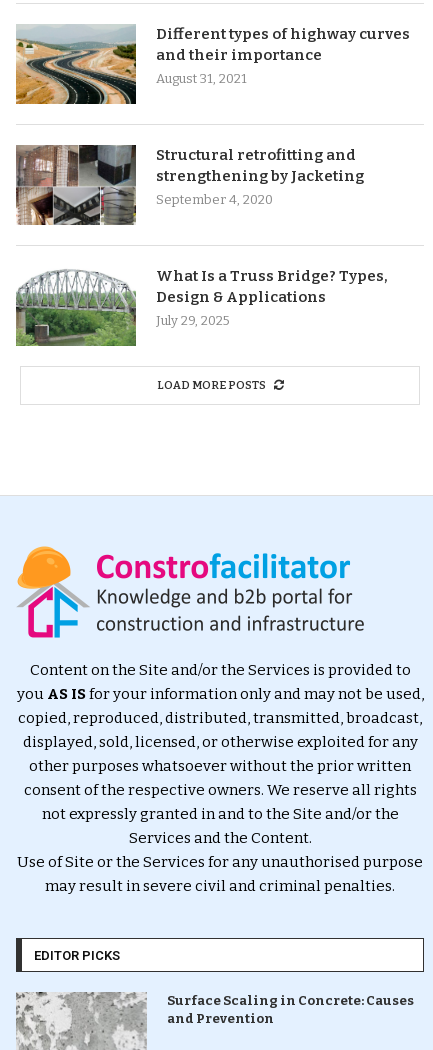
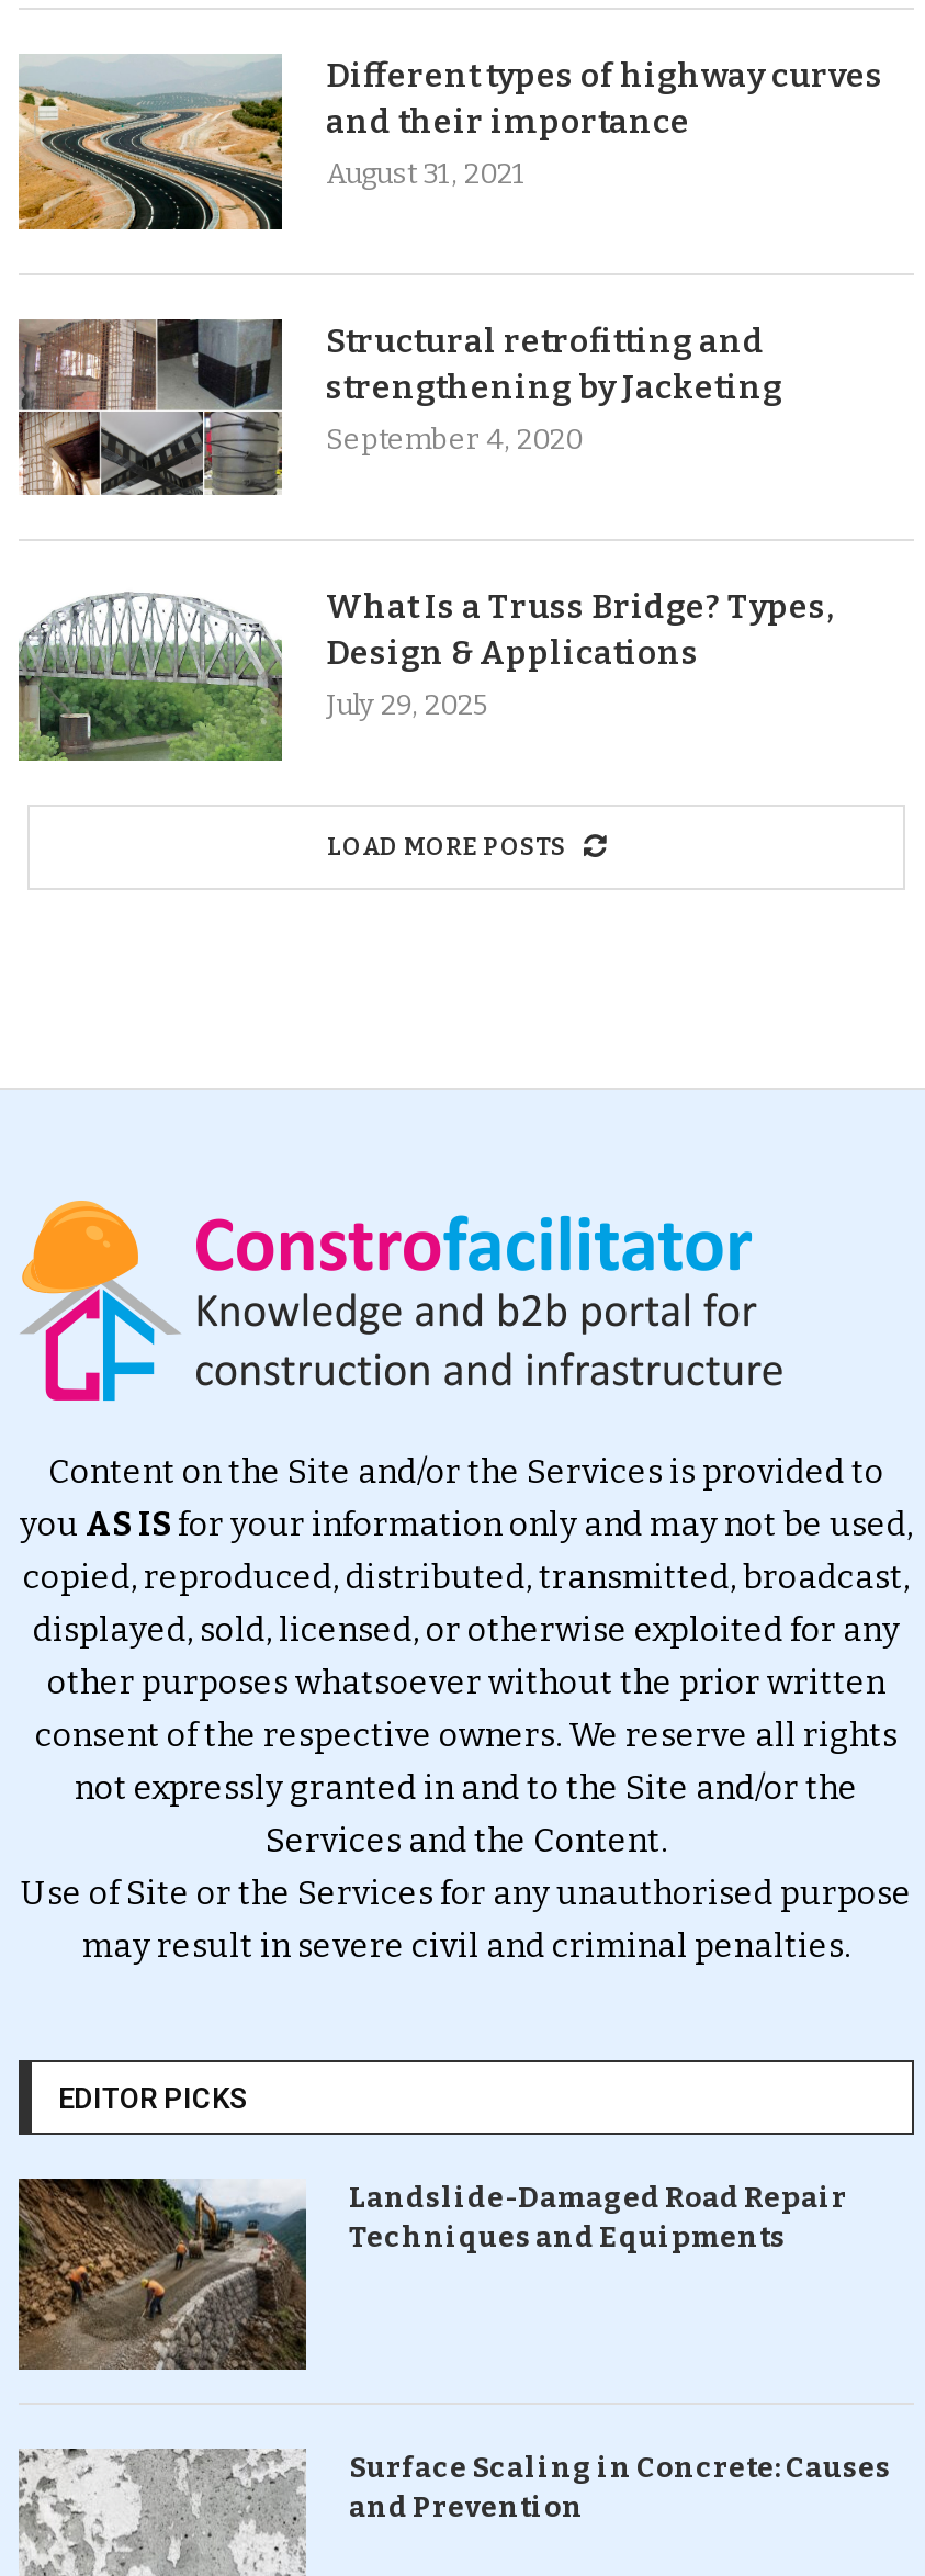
none -> [16,2176,847,2405] [image] | Landslide-Damaged Road Repair | Techniques and Equipments

